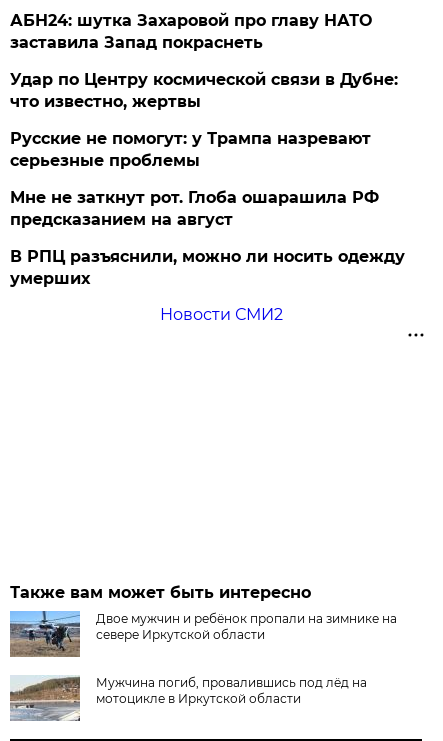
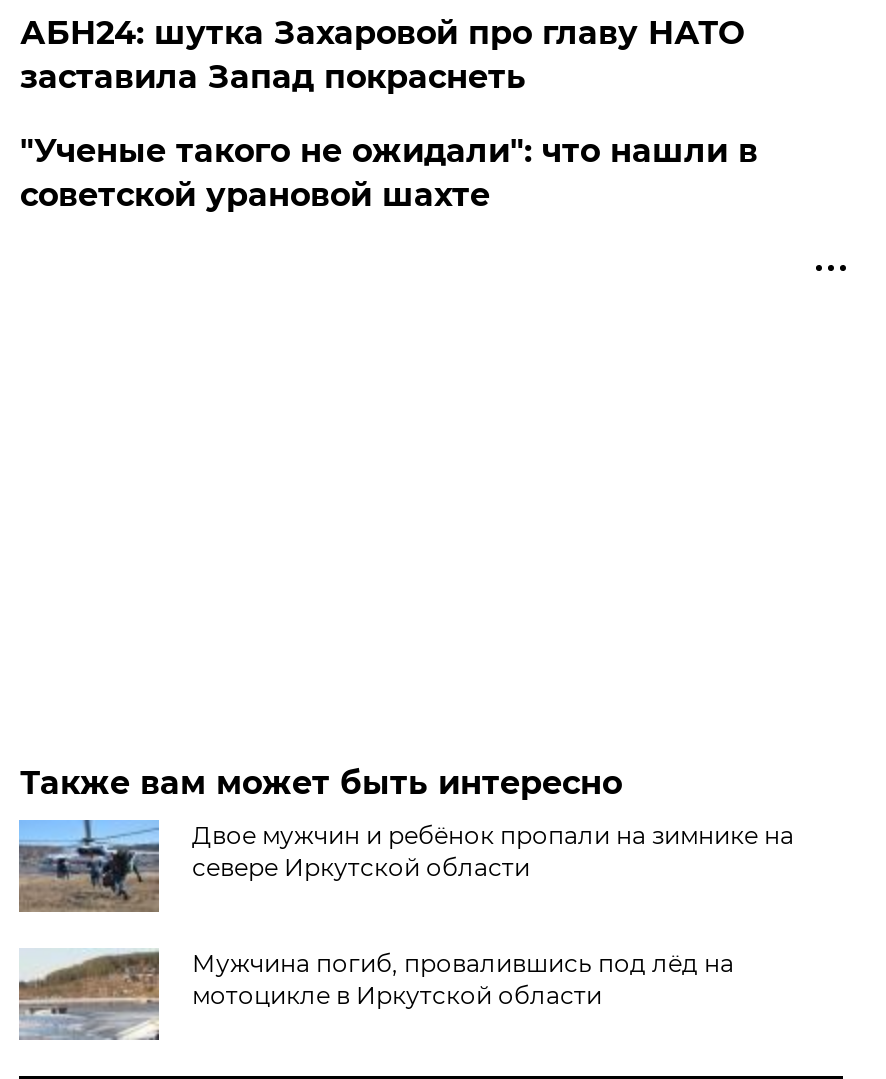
[10,70,405,324] Удар по Центру космической связи в Дубне: | что известно, жертвы | Русские не помогут: у Трампа назревают | серьезные проблемы | Мне не заткнут рот. Глоба ошарашила РФ | предсказанием на август | В РПЦ разъяснили, можно ли носить одежду | умерших | Новости СМИ2 -> [20,132,758,214] "Ученые такого не ожидали": что нашли в | советской урановой шахте

